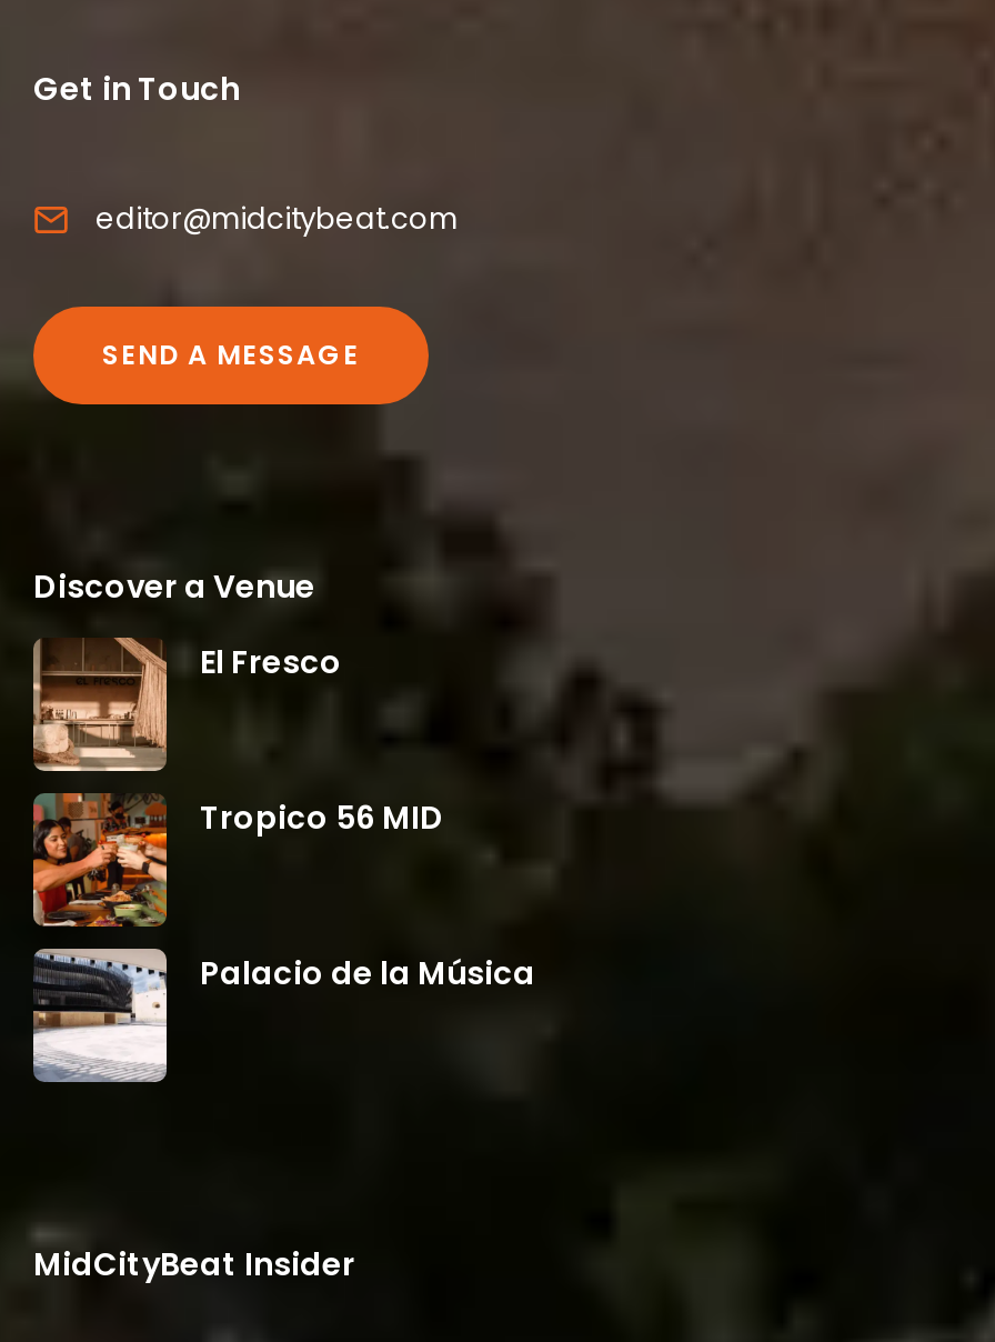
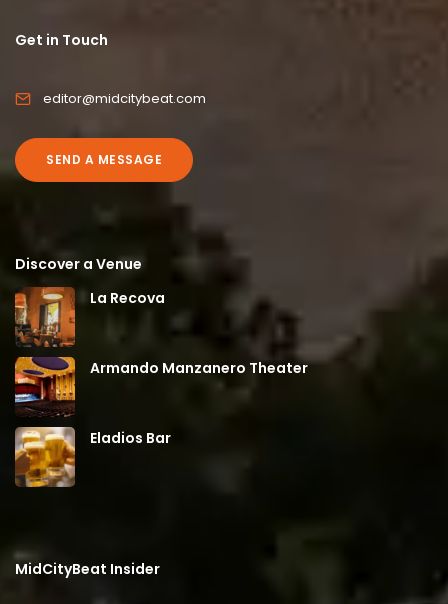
[33,638,342,773] [image] | El Fresco -> [15,287,165,347] [image] | La Recova
[31,793,444,929] [image] | Tropico 56 MID -> [14,356,308,417] [image] | Armando Manzanero Theater
[31,949,535,1084] [image] | Palacio de la Música -> [14,427,171,488] [image] | Eladios Bar

